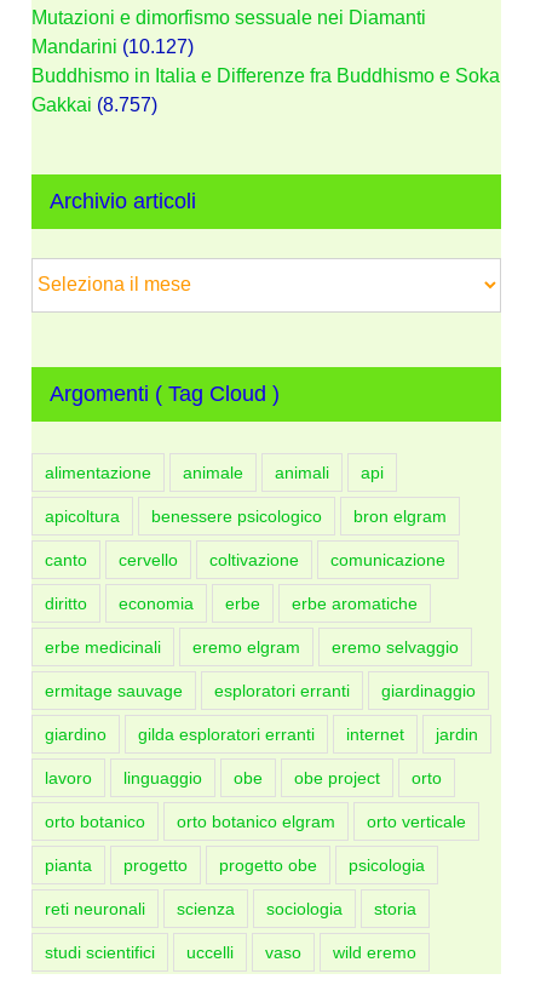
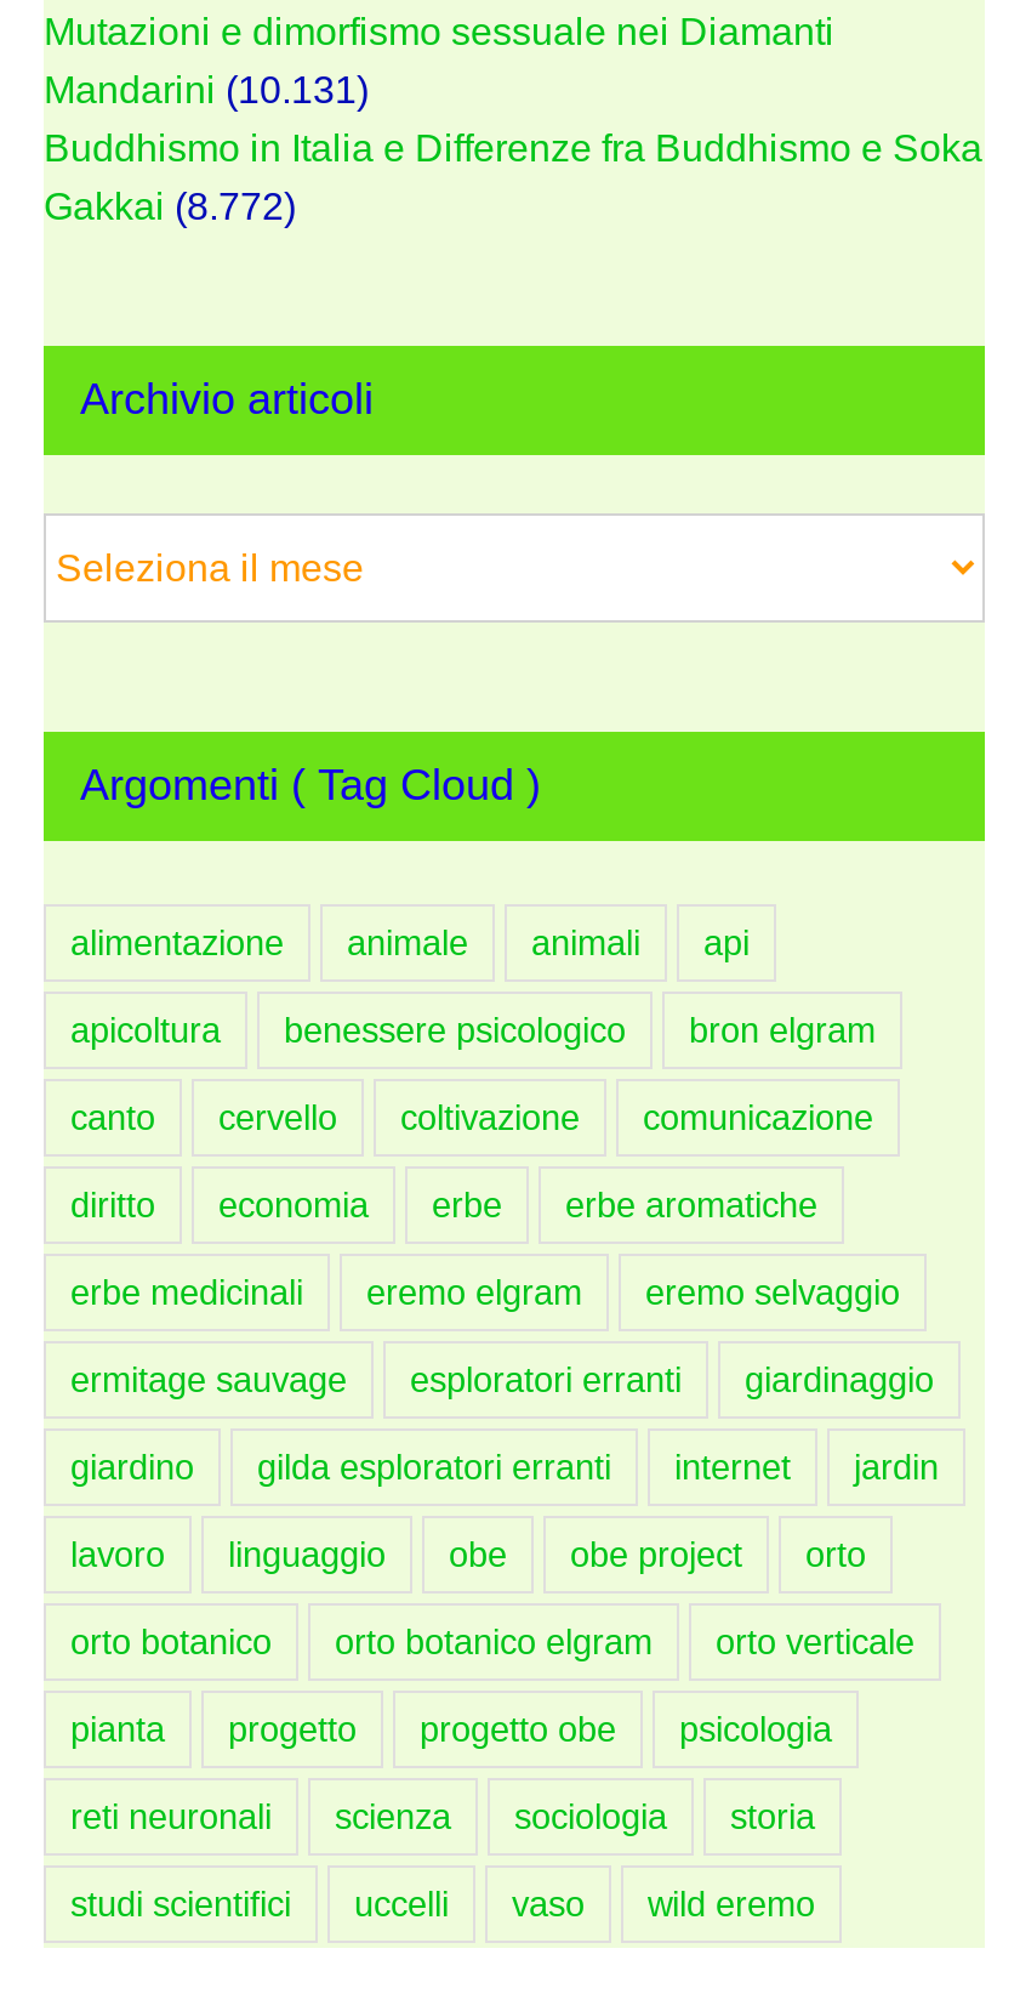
[31,36,194,57] Mandarini (10.127) -> [44,70,369,111] Mandarini (10.131)
[31,94,157,115] Gakkai (8.757) -> [44,187,296,228] Gakkai (8.772)

